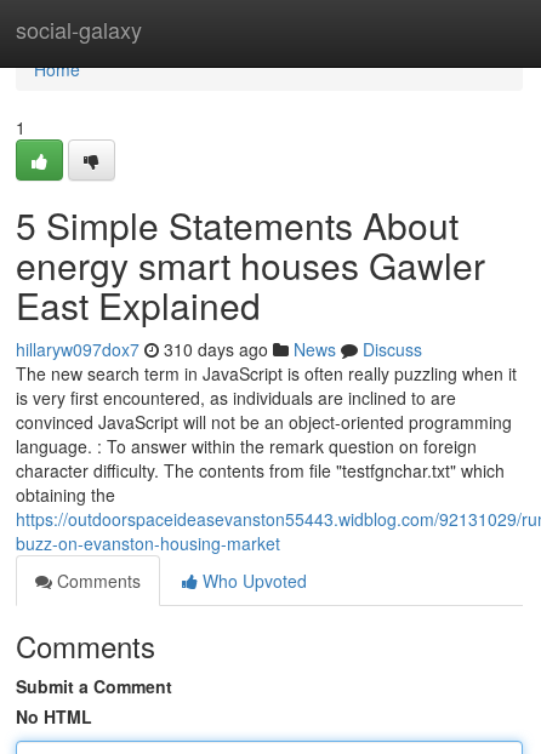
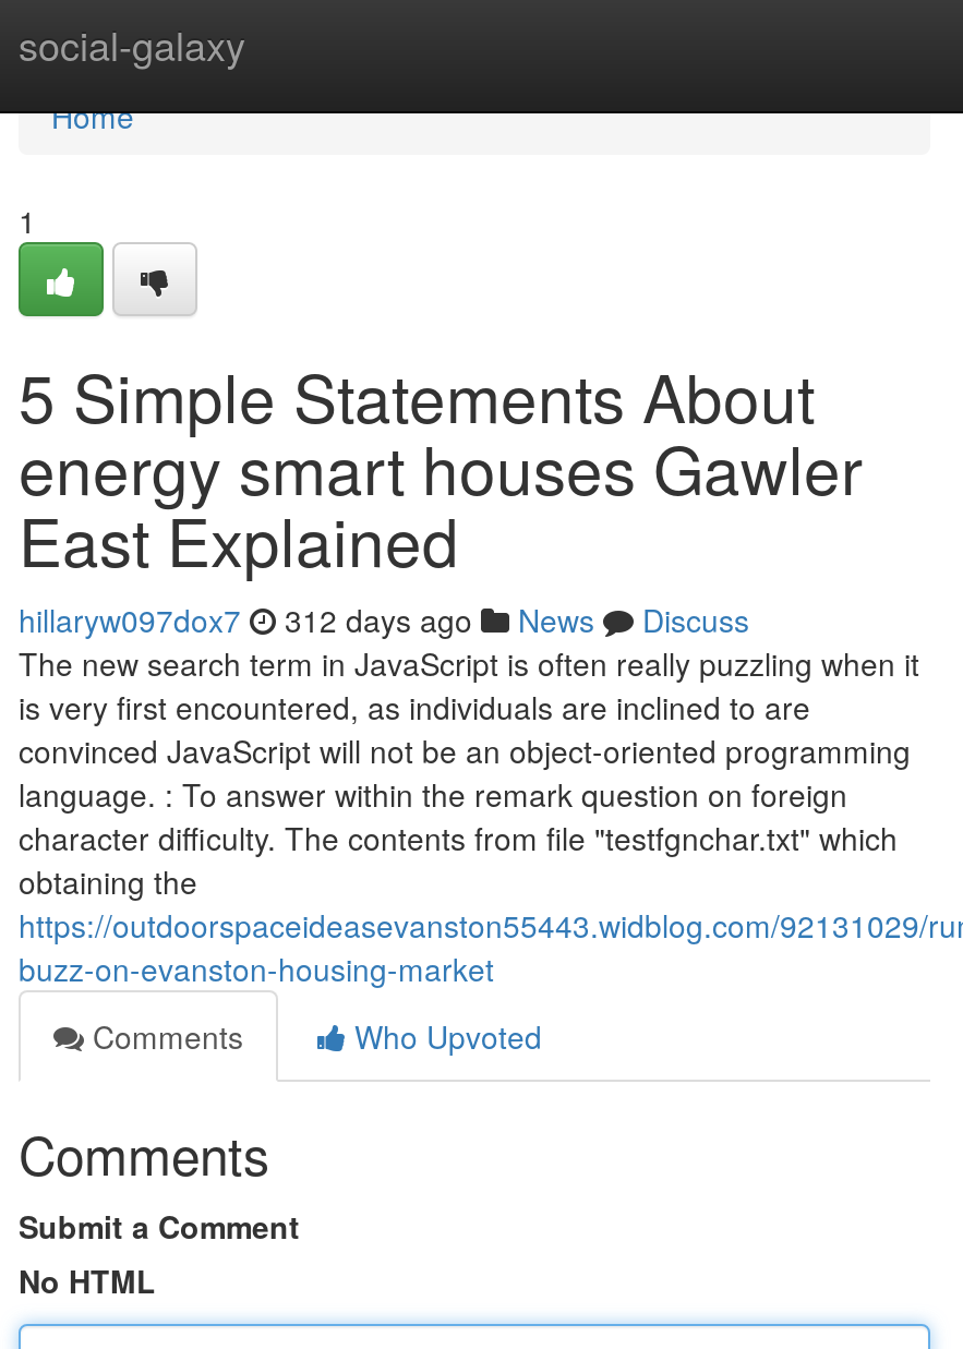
[16,337,422,361] hillaryw097dox7 310 days ago News Discuss -> [19,598,749,641] hillaryw097dox7 312 days ago News Discuss

